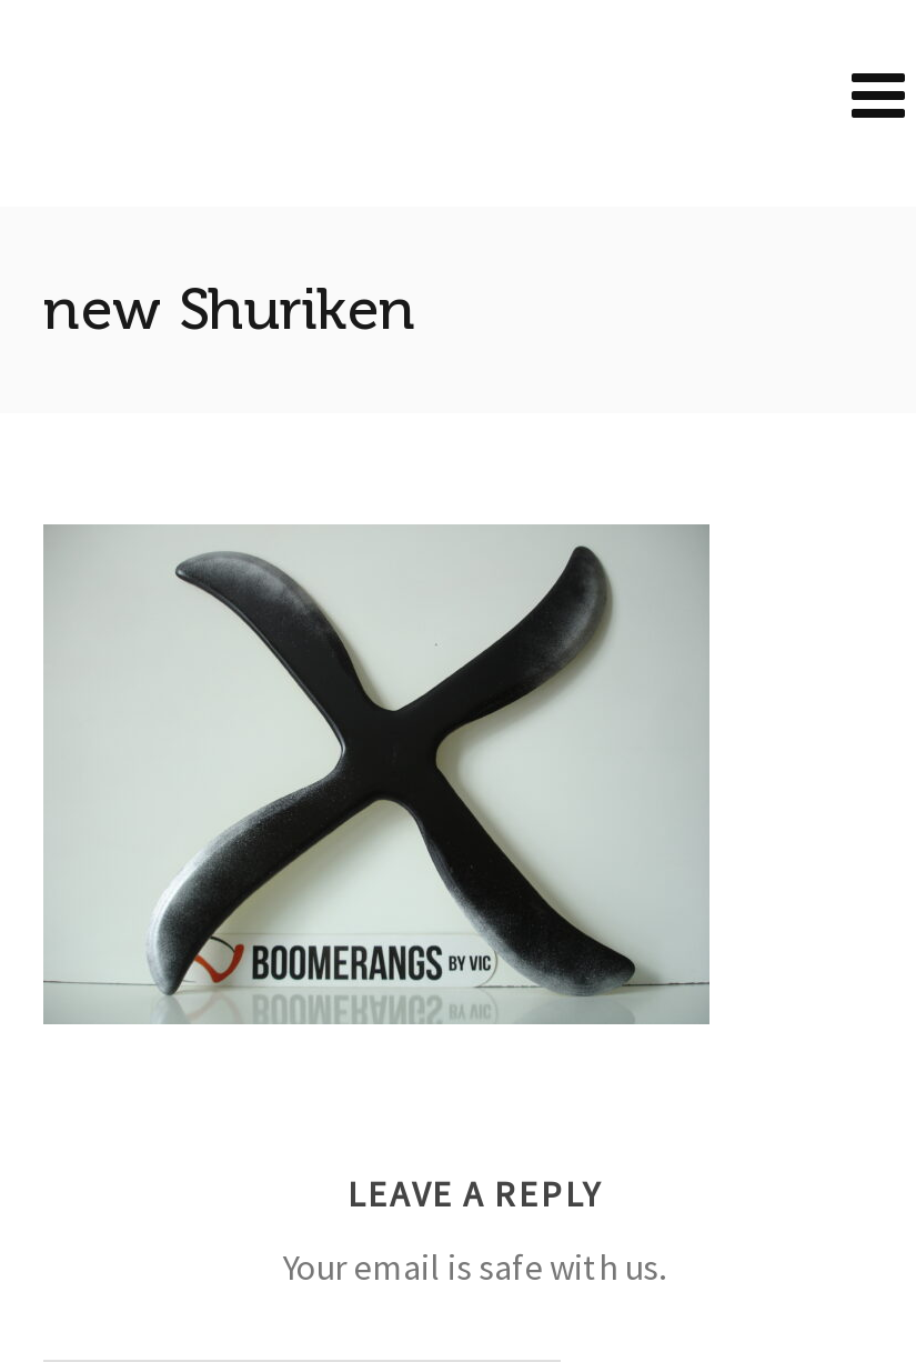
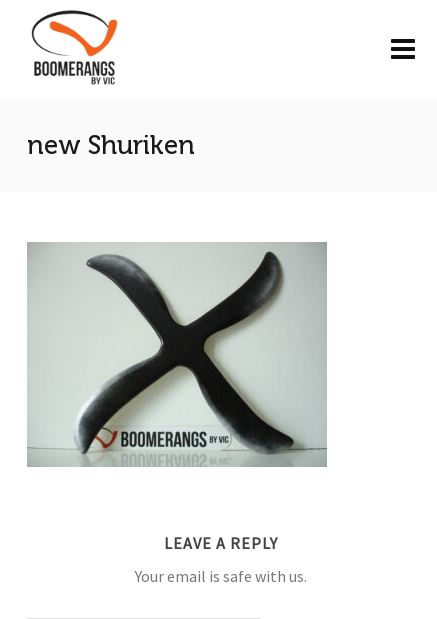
none -> [31,9,118,85] [image]

